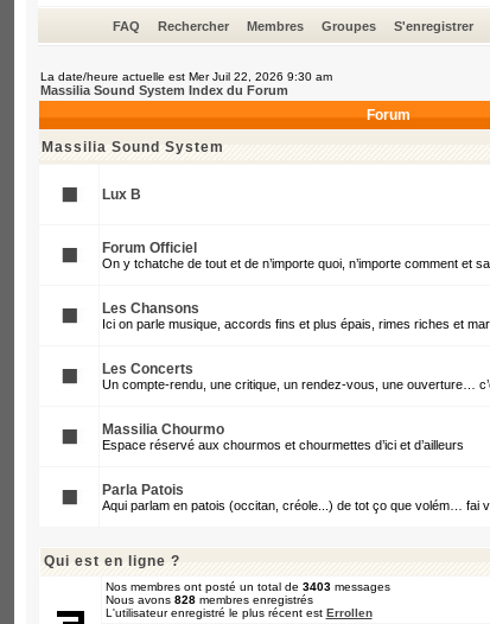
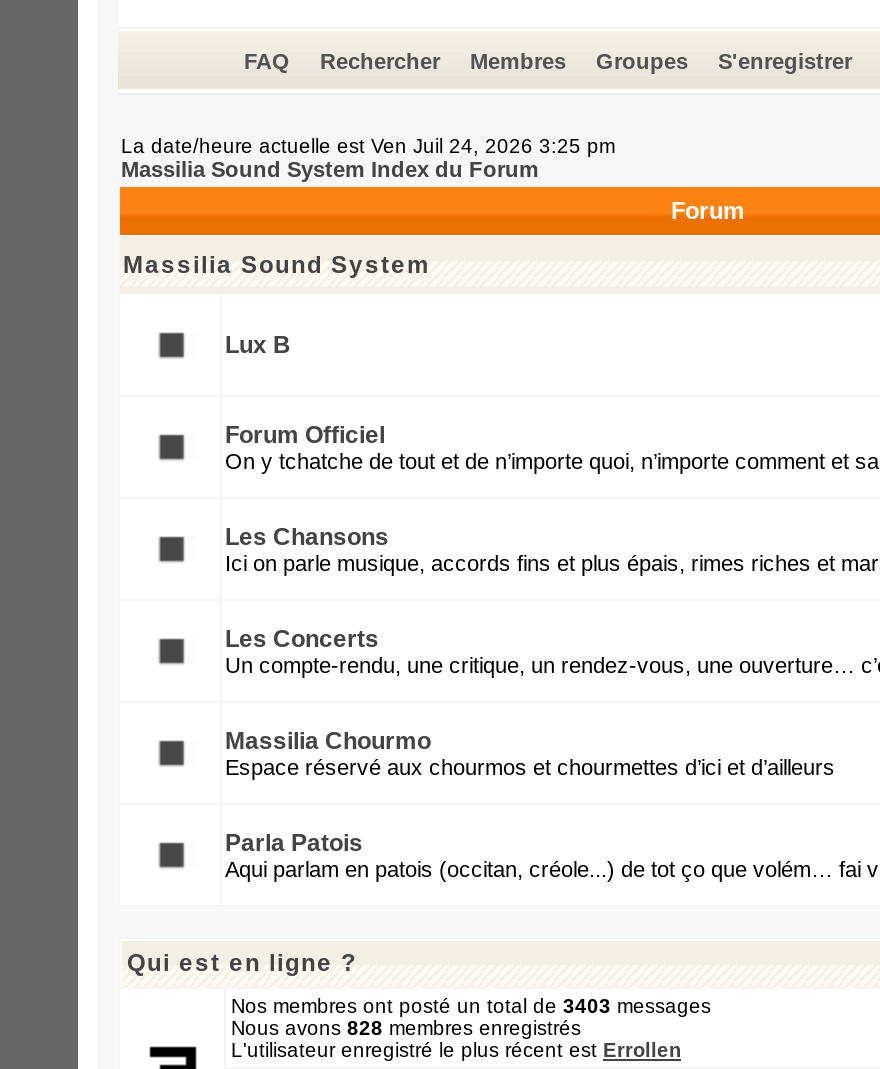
[40,70,332,83] La date/heure actuelle est Mer Juil 22, 2026 9:30 am -> [121,135,615,157] La date/heure actuelle est Ven Juil 24, 2026 3:25 pm

